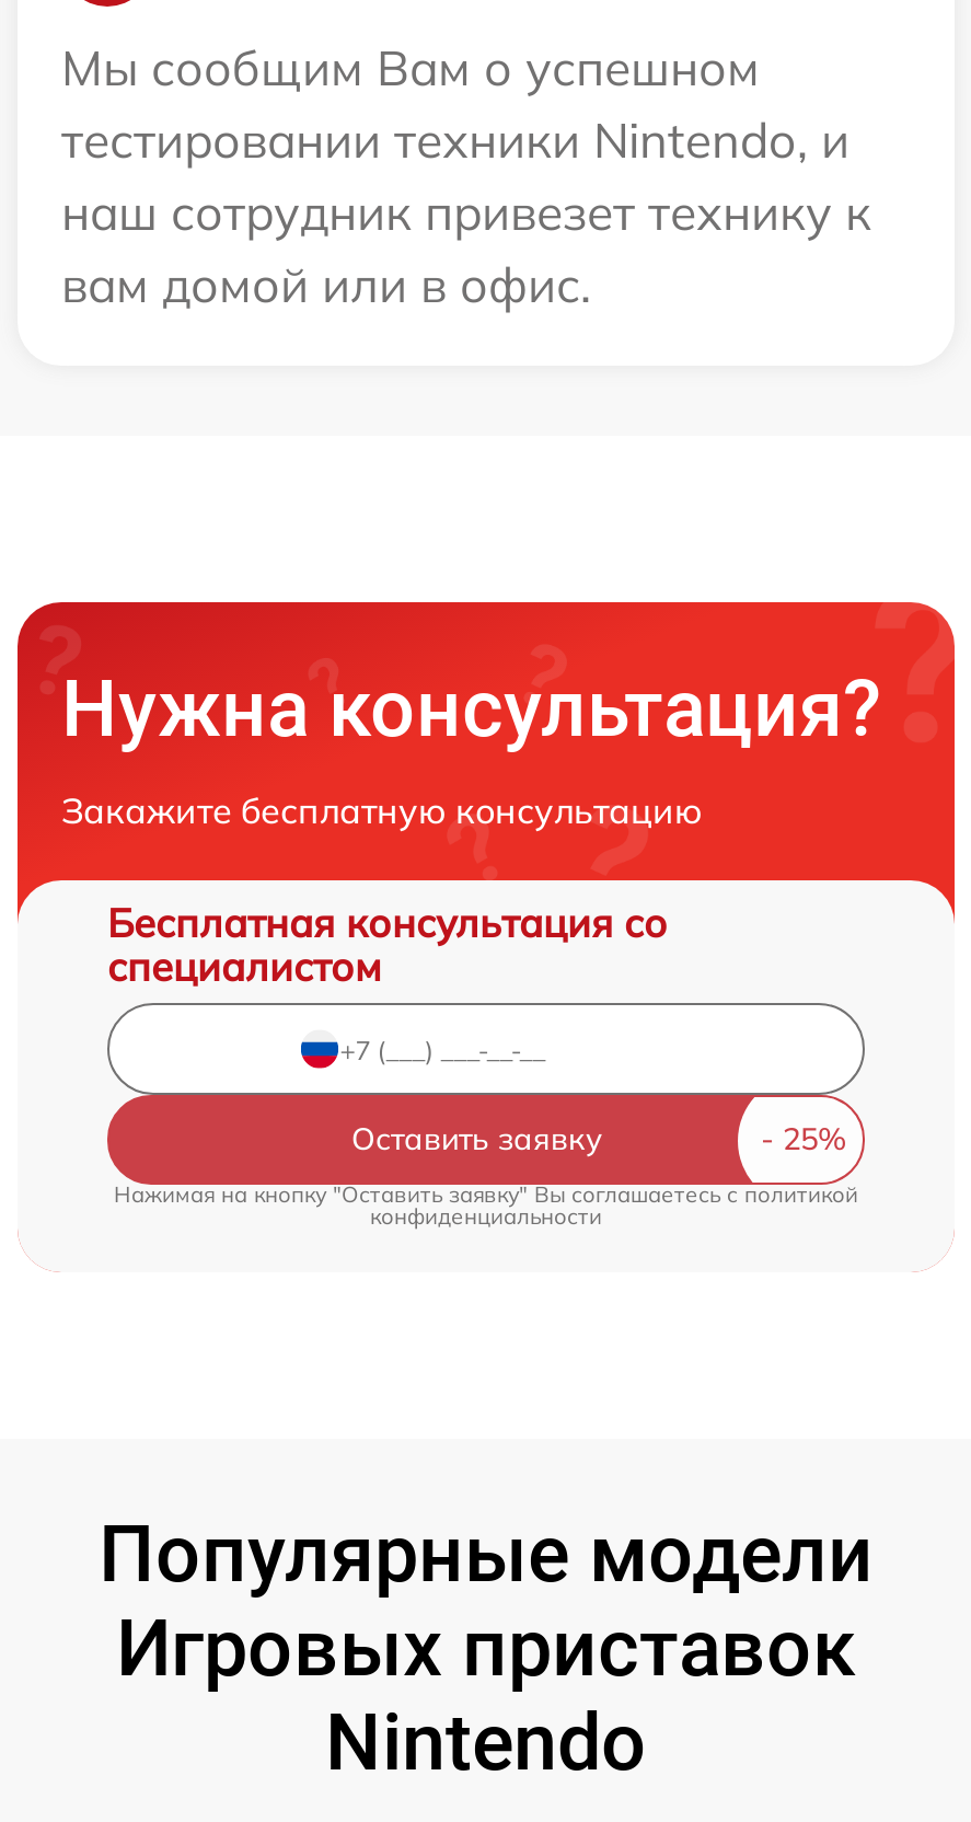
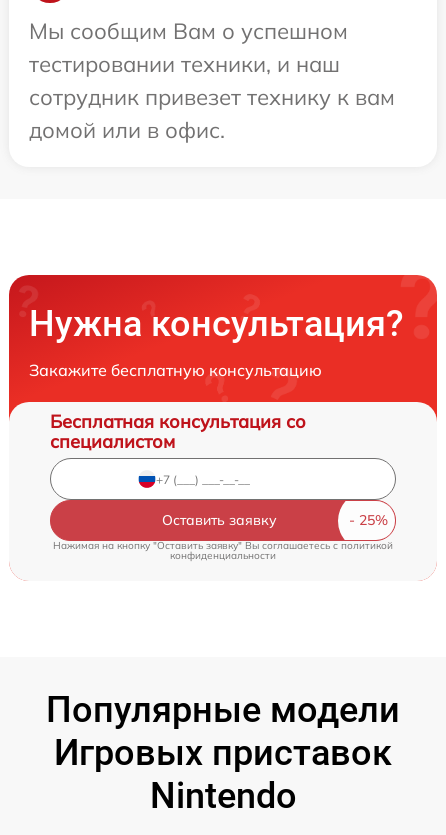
[61,110,871,316] тестировании техники Nintendo, и | наш сотрудник привезет технику к | вам домой или в офис. -> [29,50,395,144] тестировании техники, и наш | сотрудник привезет технику к вам | домой или в офис.

